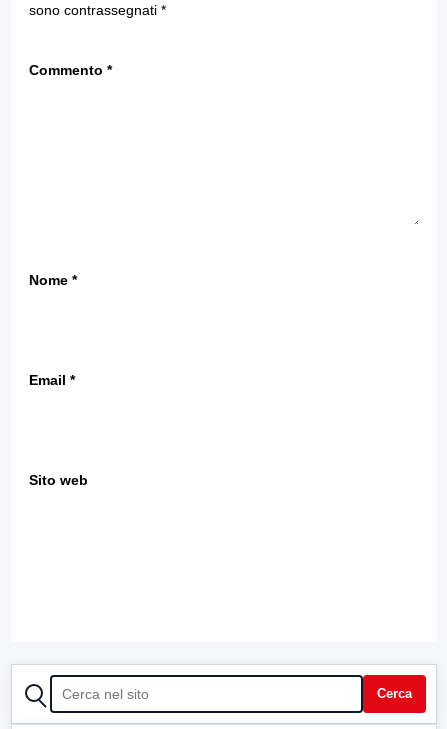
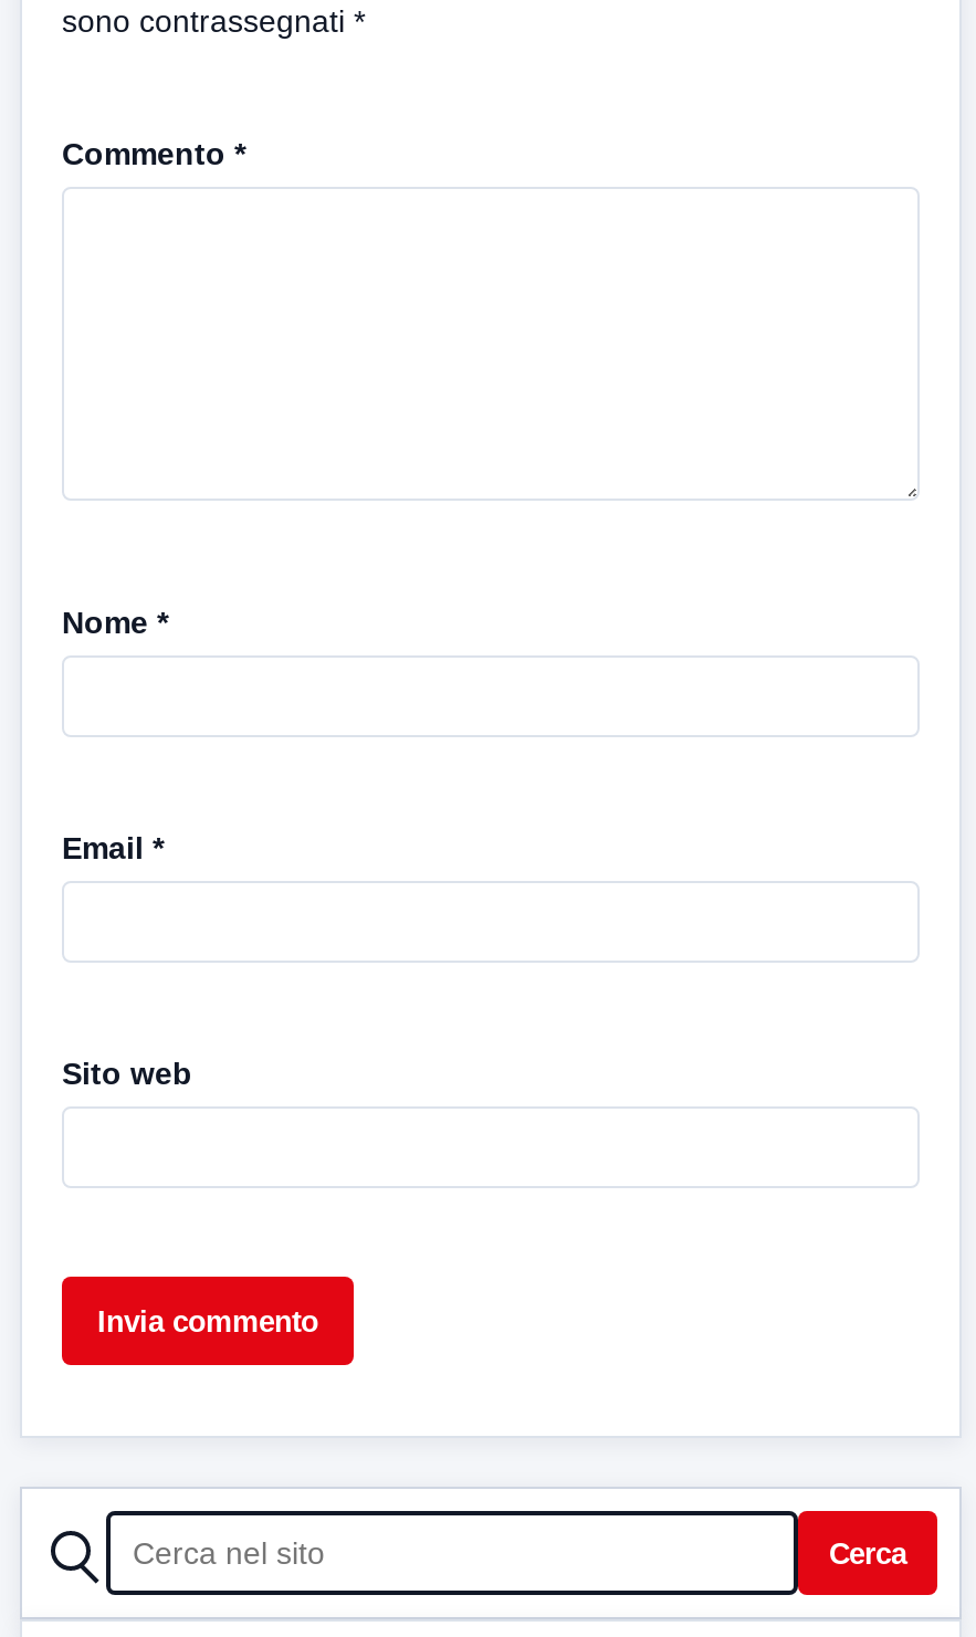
none -> [60,1273,356,1368] [image]

